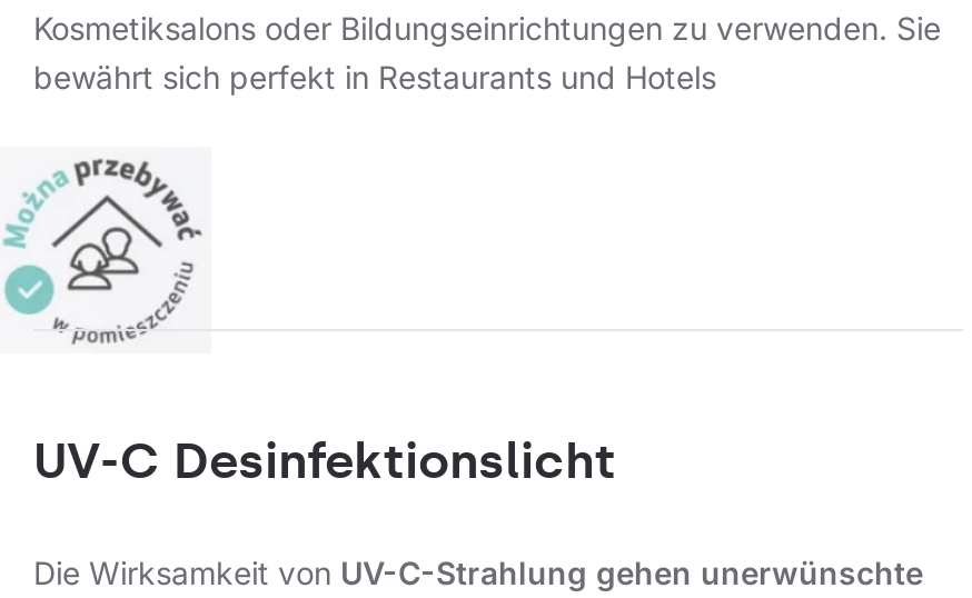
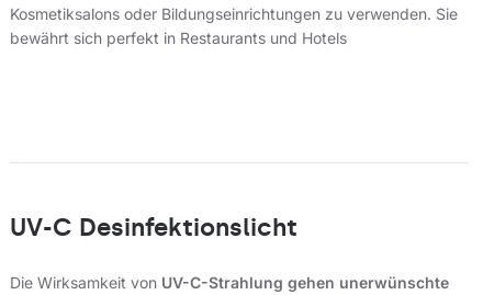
[7,156,205,347] [image] -> none

